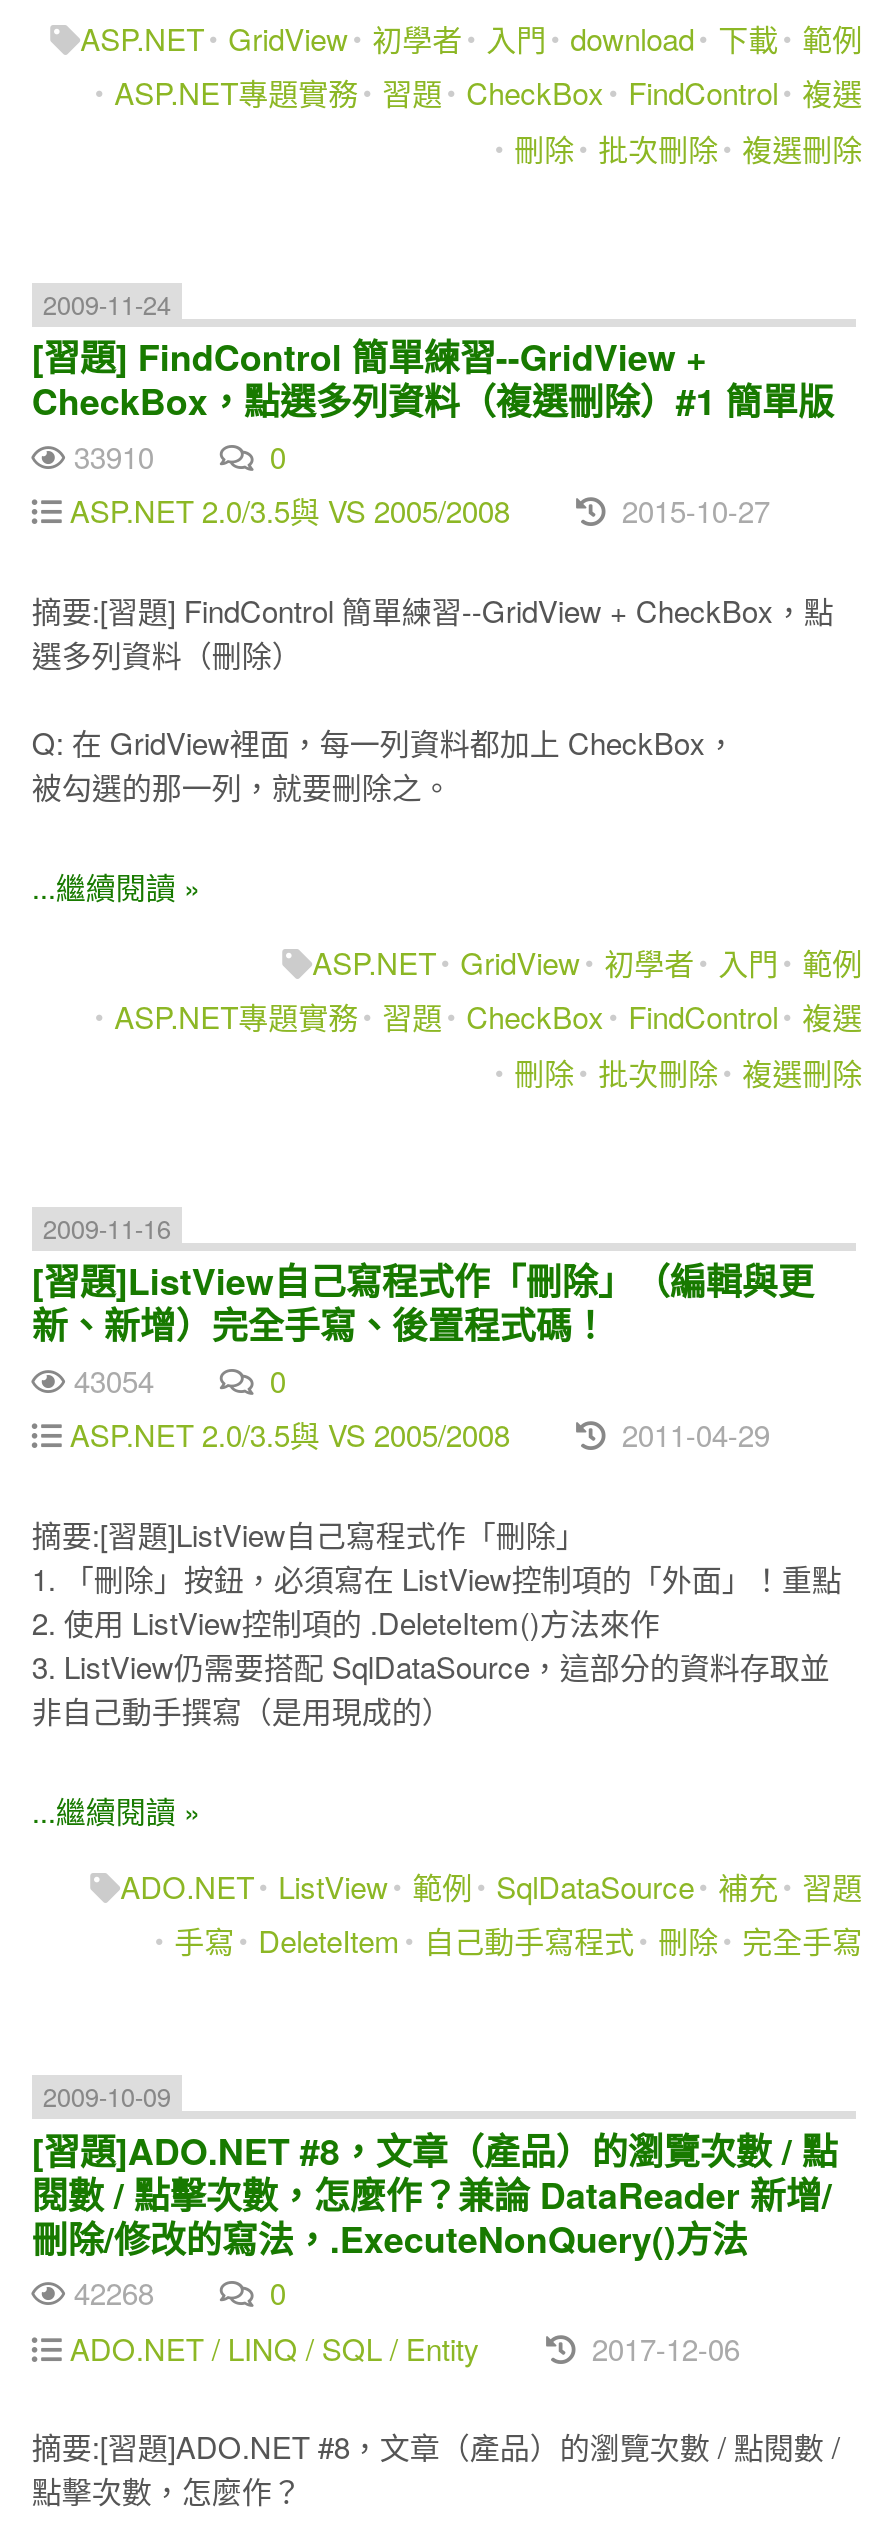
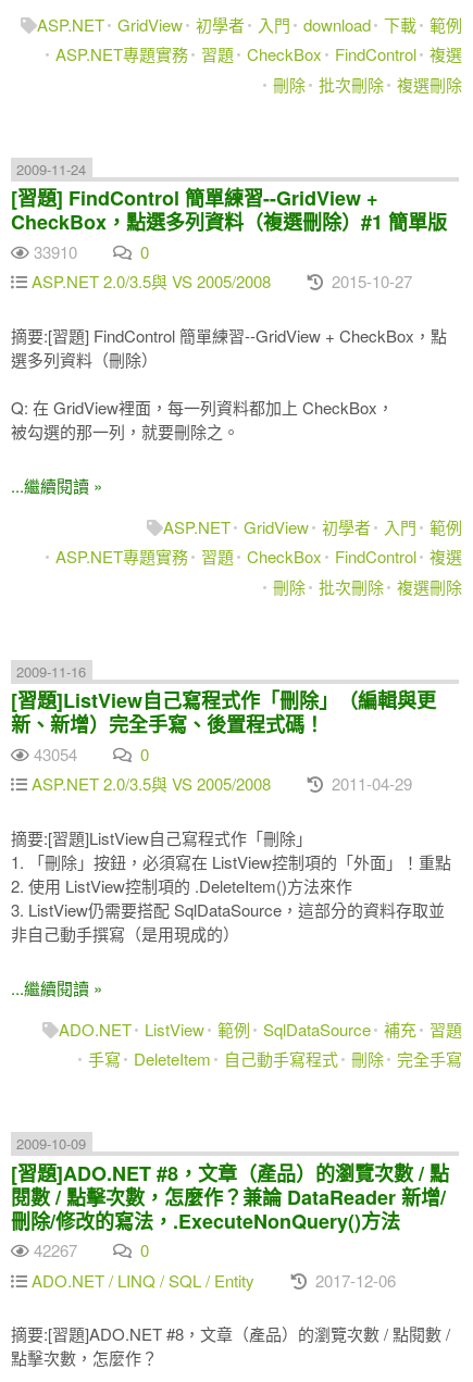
[74,2271,154,2313] 42268 -> [34,1238,77,1261] 42267

